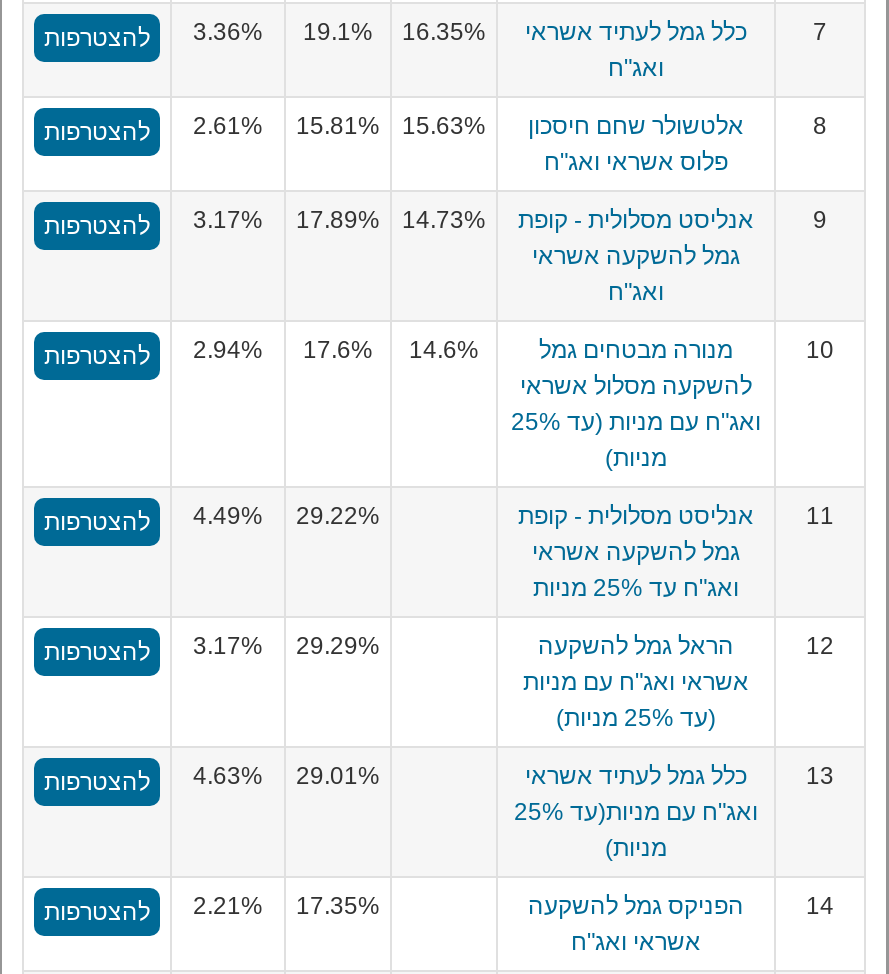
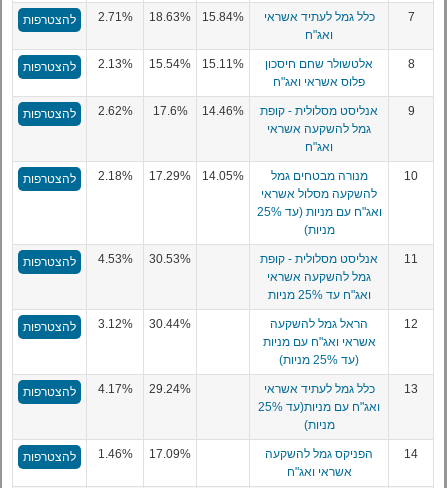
[193,17,263,45] 3.36% -> [97,10,132,24] 2.71%
[303,17,373,45] 19.1% -> [149,10,191,24] 18.63%
[402,17,486,45] 16.35% -> [202,10,244,24] 15.84%
[193,111,263,139] 2.61% -> [97,57,132,71] 2.13%
[296,111,380,139] 15.81% -> [149,57,191,71] 15.54%
[402,111,486,139] 15.63% -> [202,57,244,71] 15.11%
[193,205,263,233] 3.17% -> [97,104,132,118] 2.62%
[296,205,380,233] 17.89% -> [152,104,187,118] 17.6%
[402,205,486,233] 14.73% -> [202,104,244,118] 14.46%
[193,335,263,363] 2.94% -> [97,169,132,183] 2.18%
[303,335,373,363] 17.6% -> [149,169,191,183] 17.29%
[409,335,479,363] 14.6% -> [202,169,244,183] 14.05%
[193,501,263,529] 4.49% -> [97,252,132,266] 4.53%
[296,501,380,529] 29.22% -> [149,252,191,266] 30.53%
[193,631,263,659] 3.17% -> [97,317,132,331] 3.12%
[296,631,380,659] 29.29% -> [149,317,191,331] 30.44%
[193,761,263,789] 4.63% -> [97,382,132,396] 4.17%
[296,761,380,789] 29.01% -> [149,382,191,396] 29.24%
[193,891,263,919] 2.21% -> [97,447,132,461] 1.46%
[296,891,380,919] 17.35% -> [149,447,191,461] 17.09%

